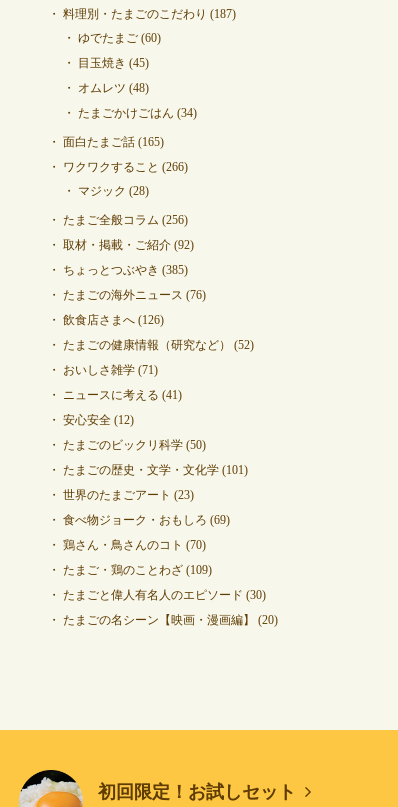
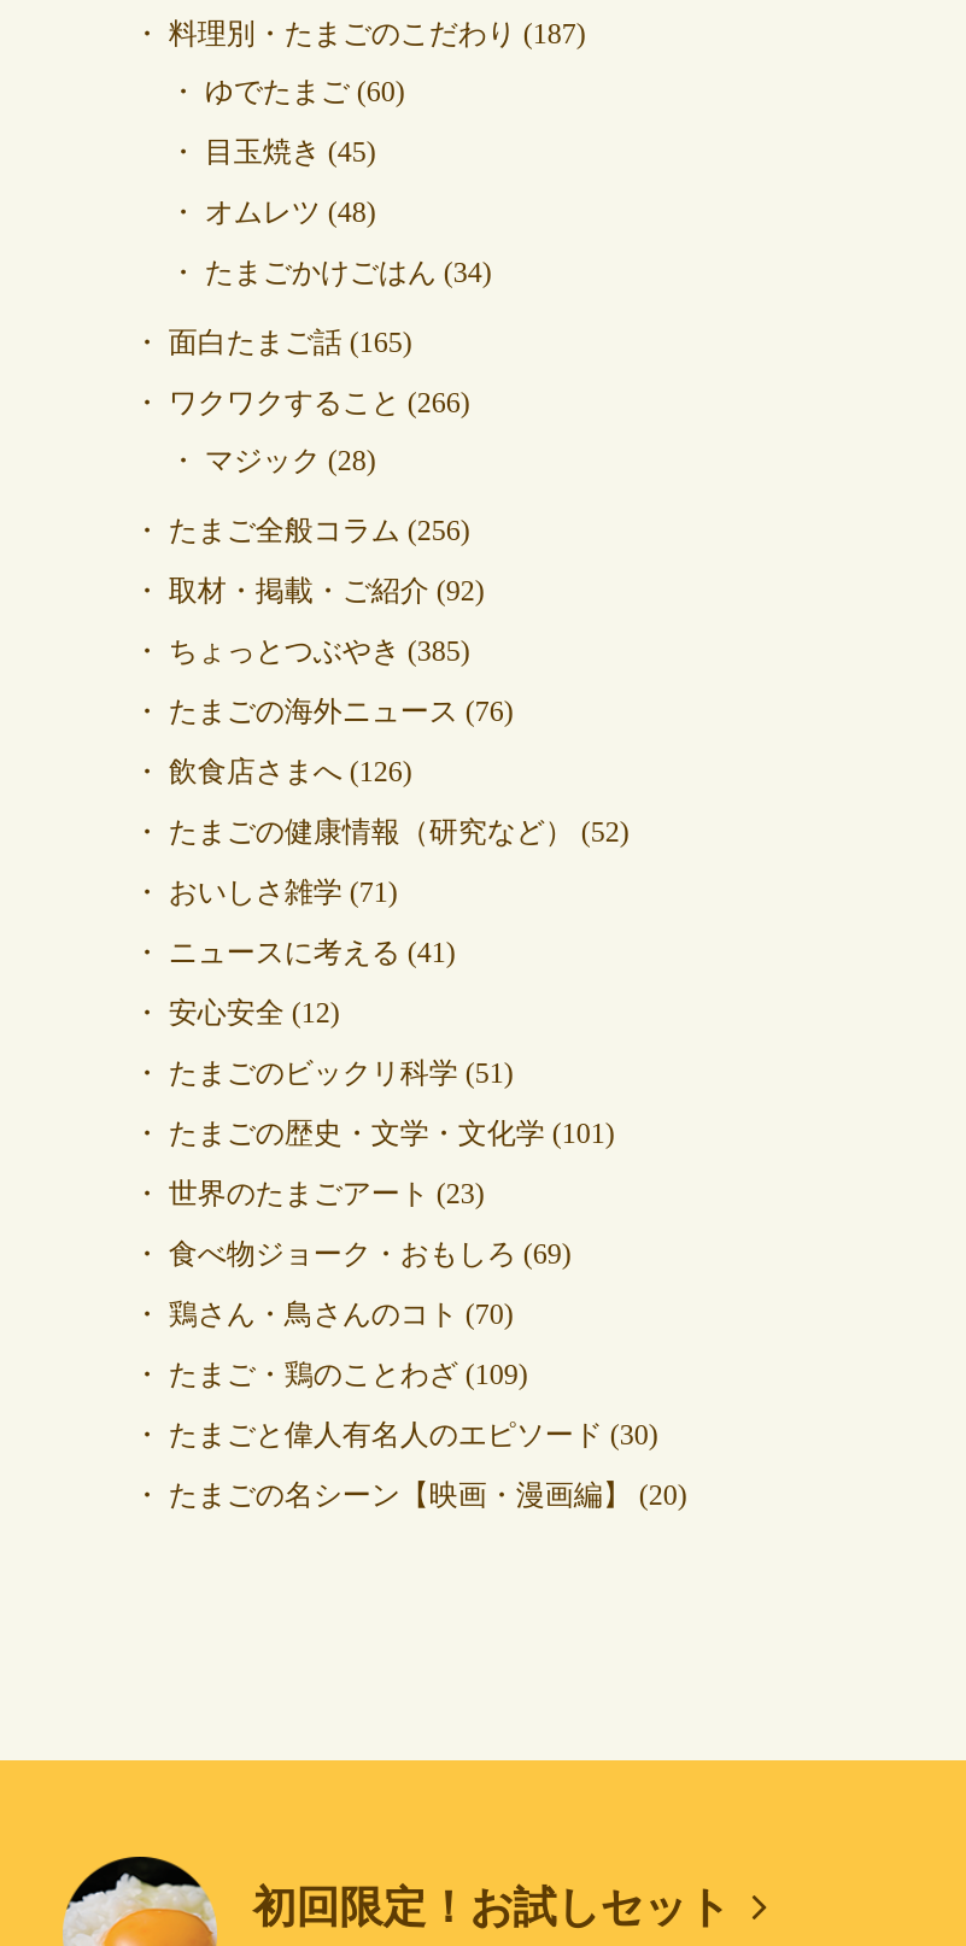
[63,438,206,452] たまごのビックリ科学(50) -> [168,1056,513,1090] たまごのビックリ科学(51)

